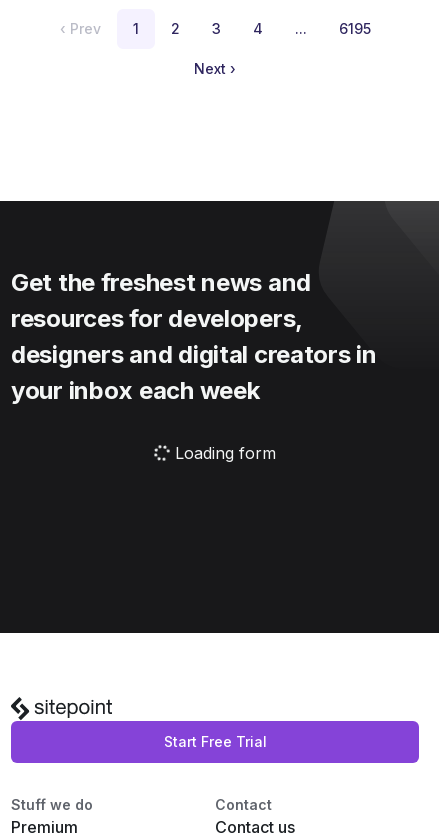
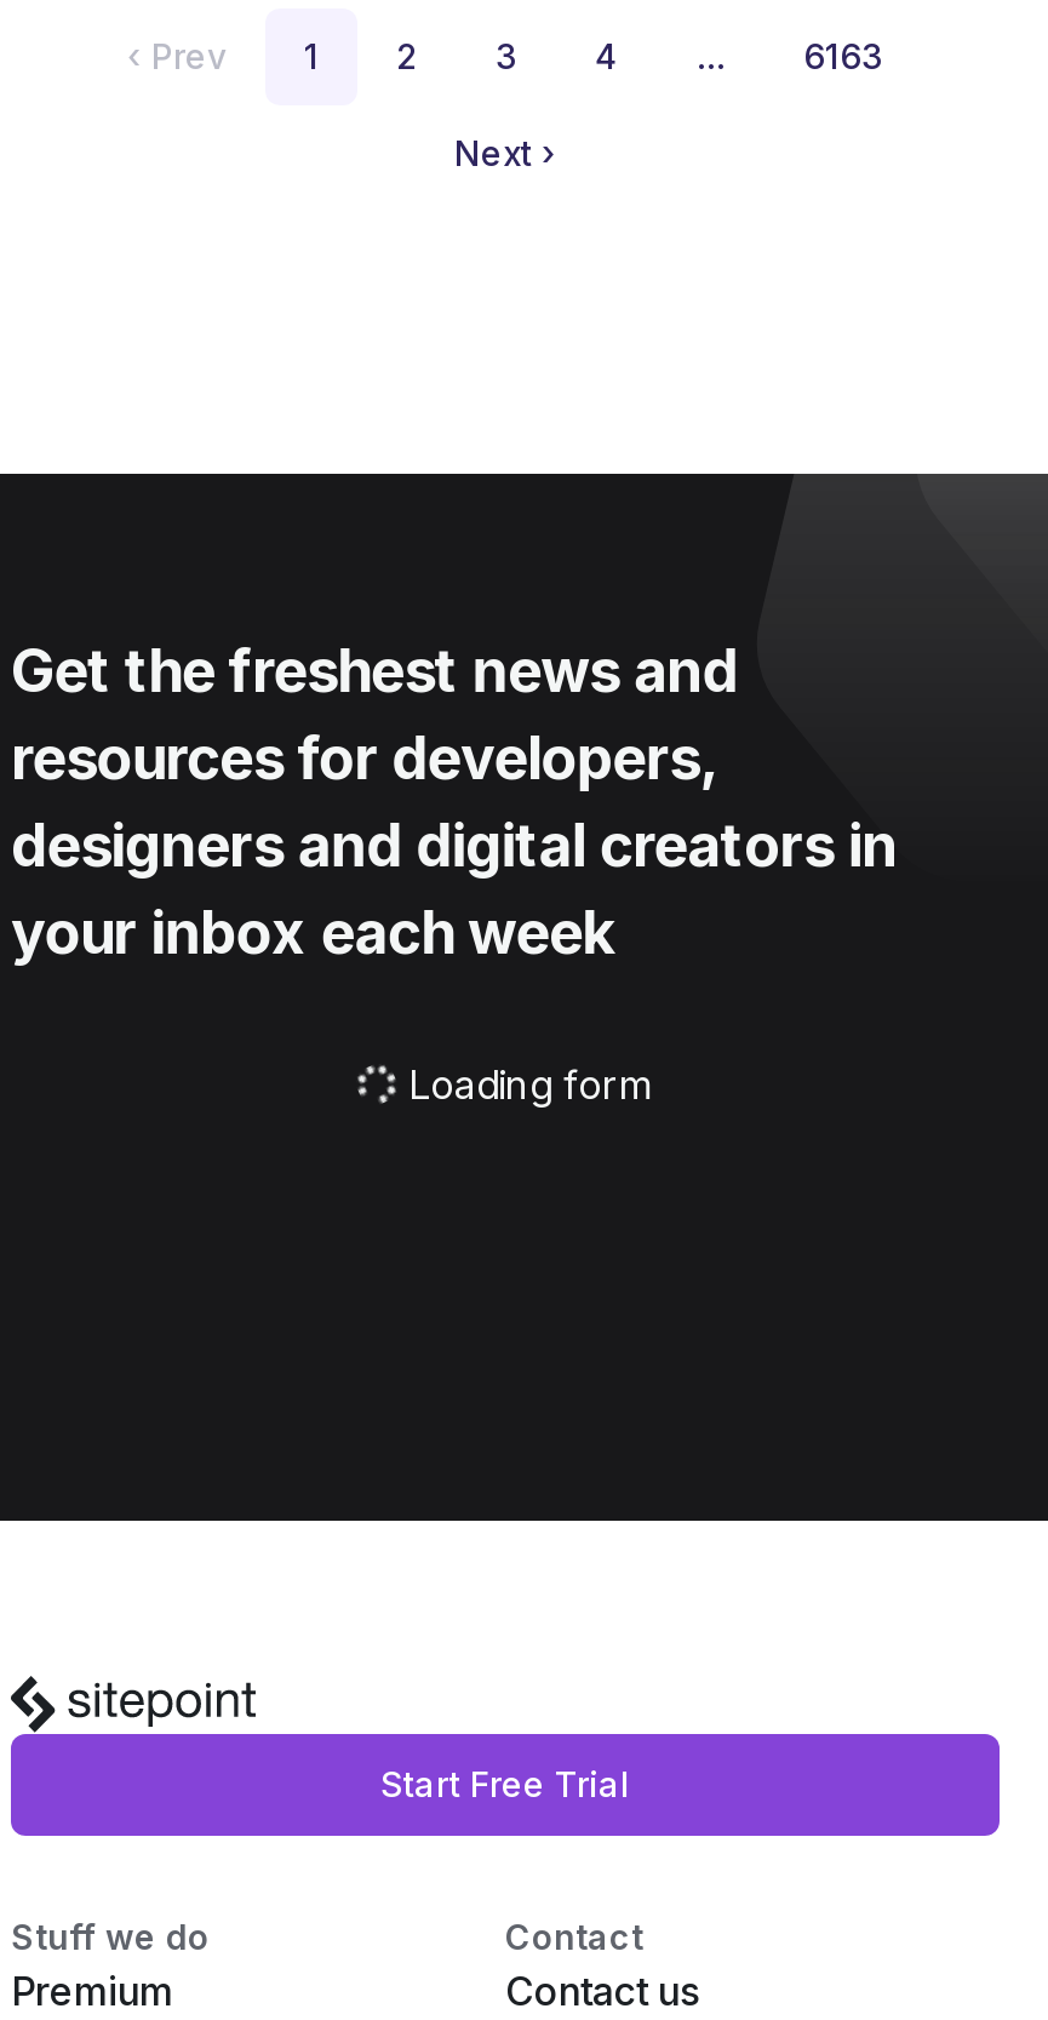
[338,20,370,37] 6195 -> [803,35,883,76] 6163

